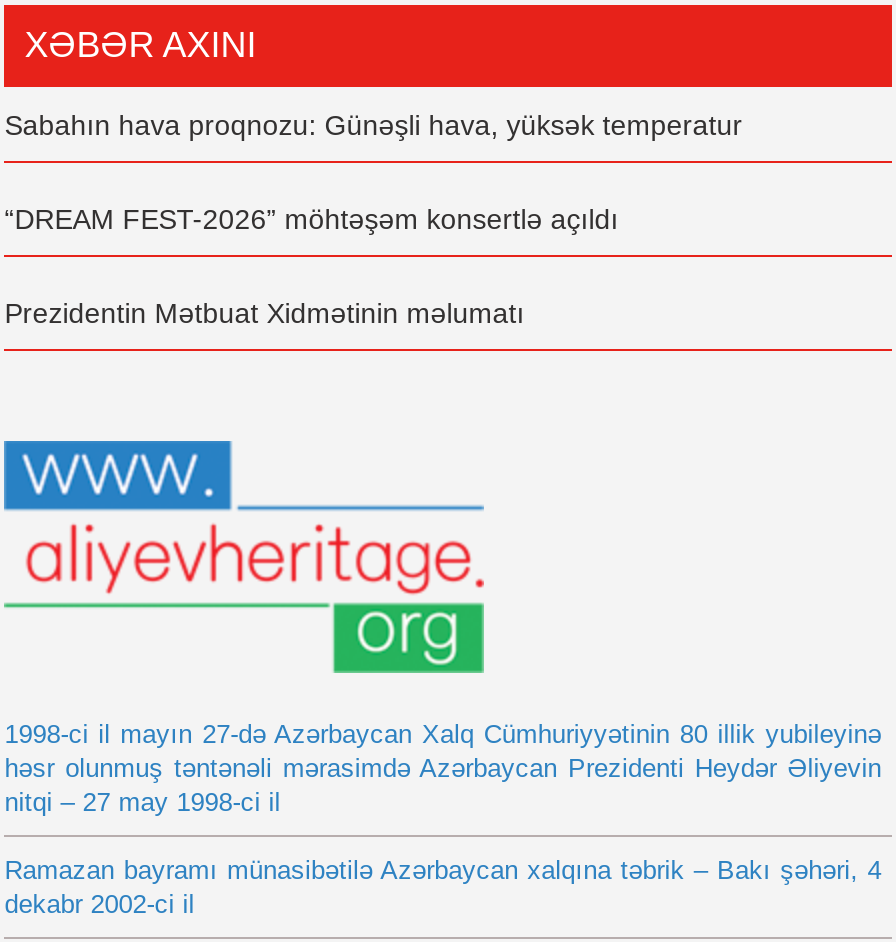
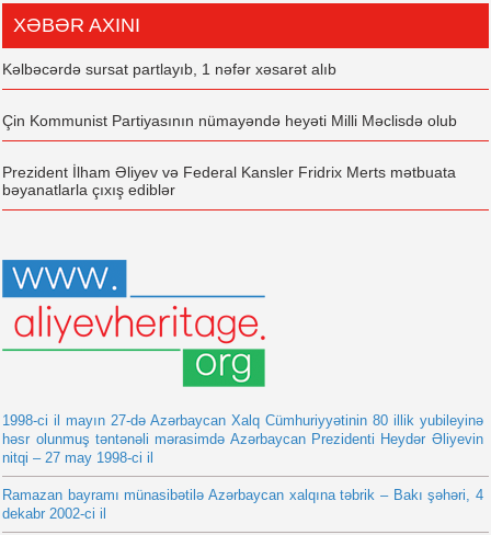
[4,108,742,140] Sabahın hava proqnozu: Günəşli hava, yüksək temperatur -> [2,60,337,77] Kəlbəcərdə sursat partlayıb, 1 nəfər xəsarət alıb
[4,202,618,234] “DREAM FEST-2026” möhtəşəm konsertlə açıldı -> [2,111,457,129] Çin Kommunist Partiyasının nümayəndə heyəti Milli Məclisdə olub
[4,296,524,328] Prezidentin Mətbuat Xidmətinin məlumatı -> [2,163,456,198] Prezident İlham Əliyev və Federal Kansler Fridrix Merts mətbuata | bəyanatlarla çıxış ediblər

